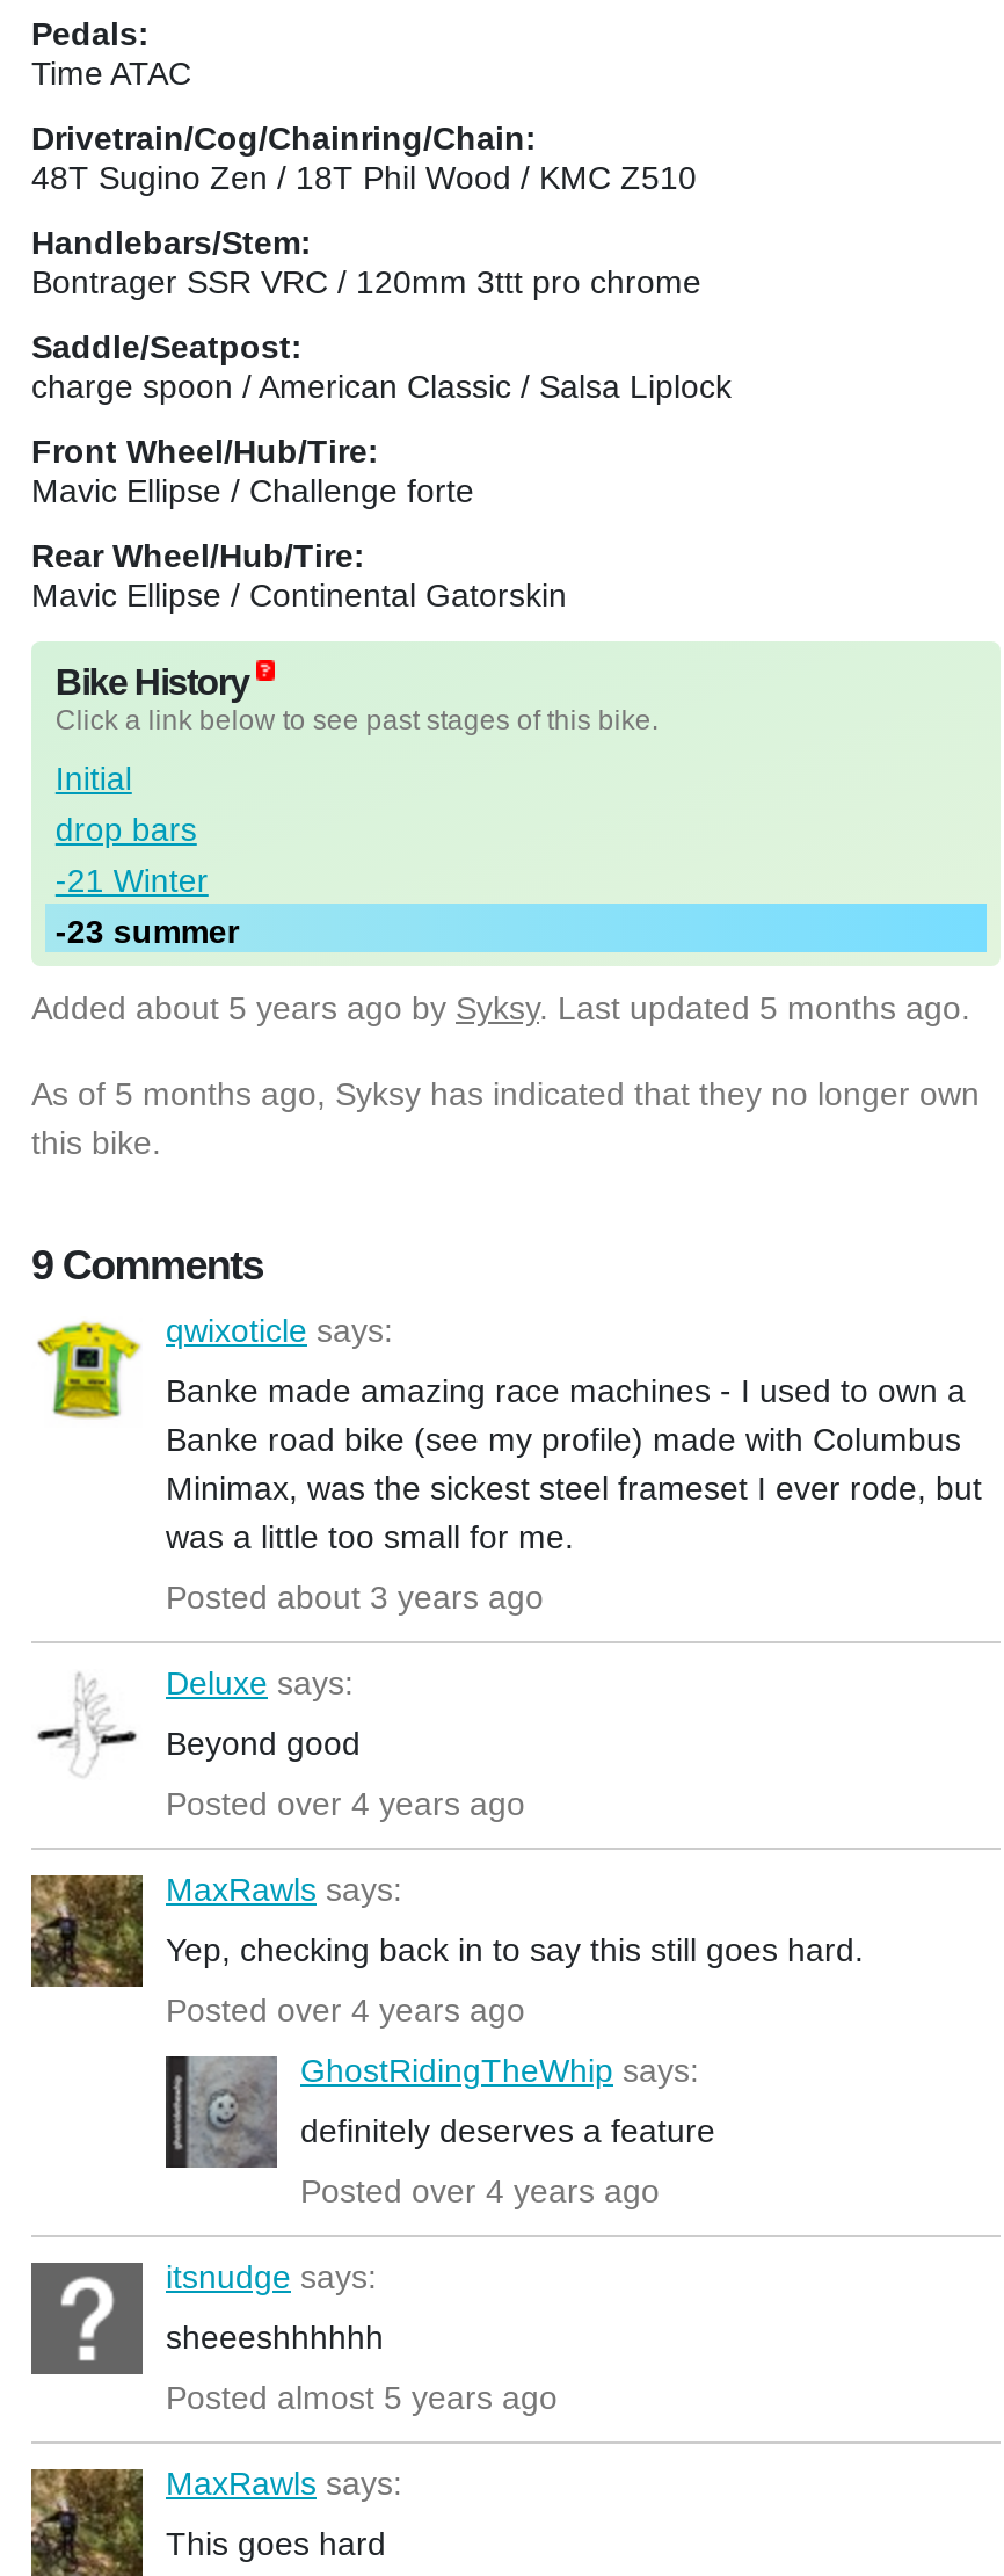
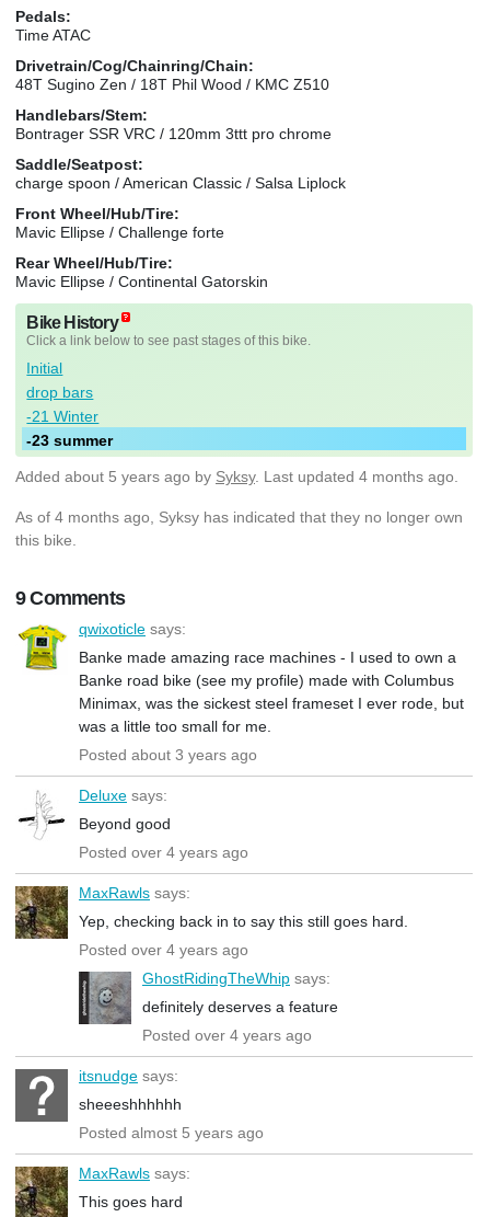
[31,989,970,1026] Added about 5 years ago by Syksy. Last updated 5 months ago. -> [15,467,458,485] Added about 5 years ago by Syksy. Last updated 4 months ago.
[31,1074,980,1112] As of 5 months ago, Syksy has indicated that they no longer own -> [15,508,463,525] As of 4 months ago, Syksy has indicated that they no longer own

